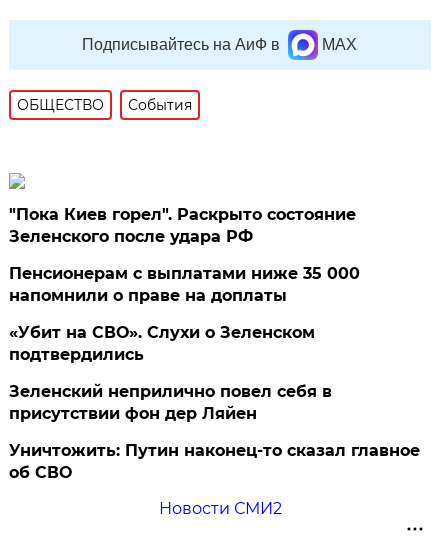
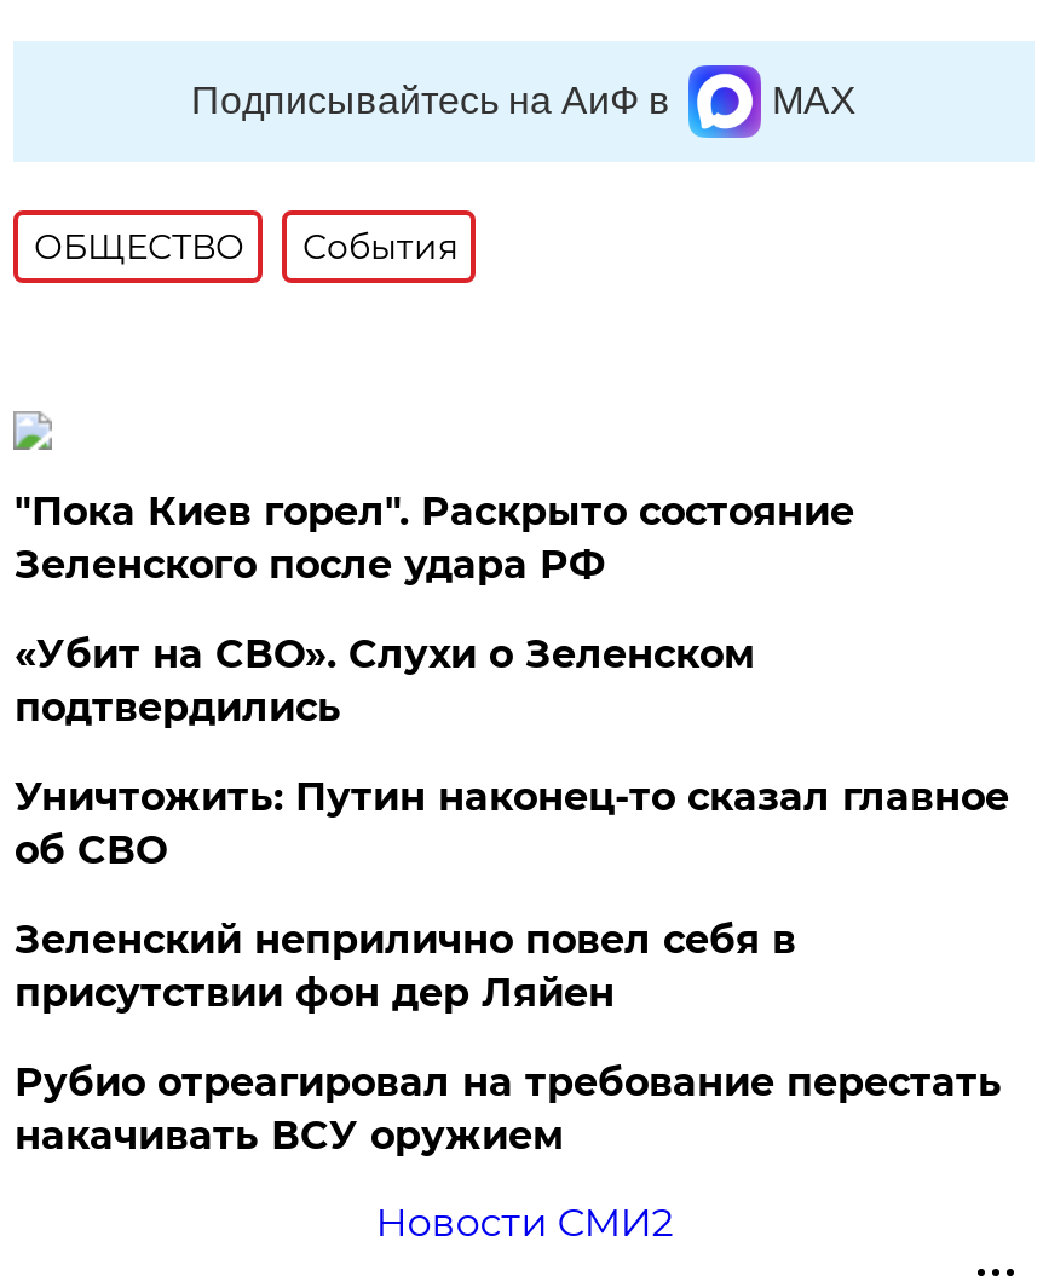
[9,264,360,305] Пенсионерам с выплатами ниже 35 000 | напомнили о праве на доплаты -> none
moved [9,323,315,364] -> [14,631,755,730]: «Убит на СВО». Слухи о Зеленском | подтвердились
none -> [14,1059,1002,1159] Рубио отреагировал на требование перестать | накачивать ВСУ оружием
moved [9,441,420,482] -> [14,774,1009,873]: Уничтожить: Путин наконец-то сказал главное | об СВО

